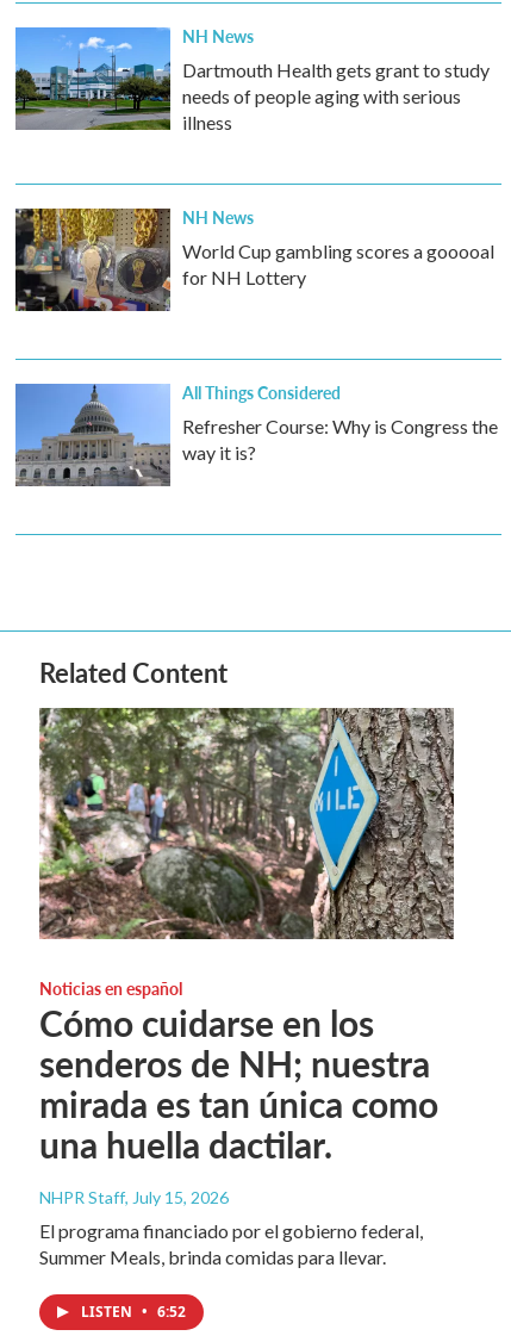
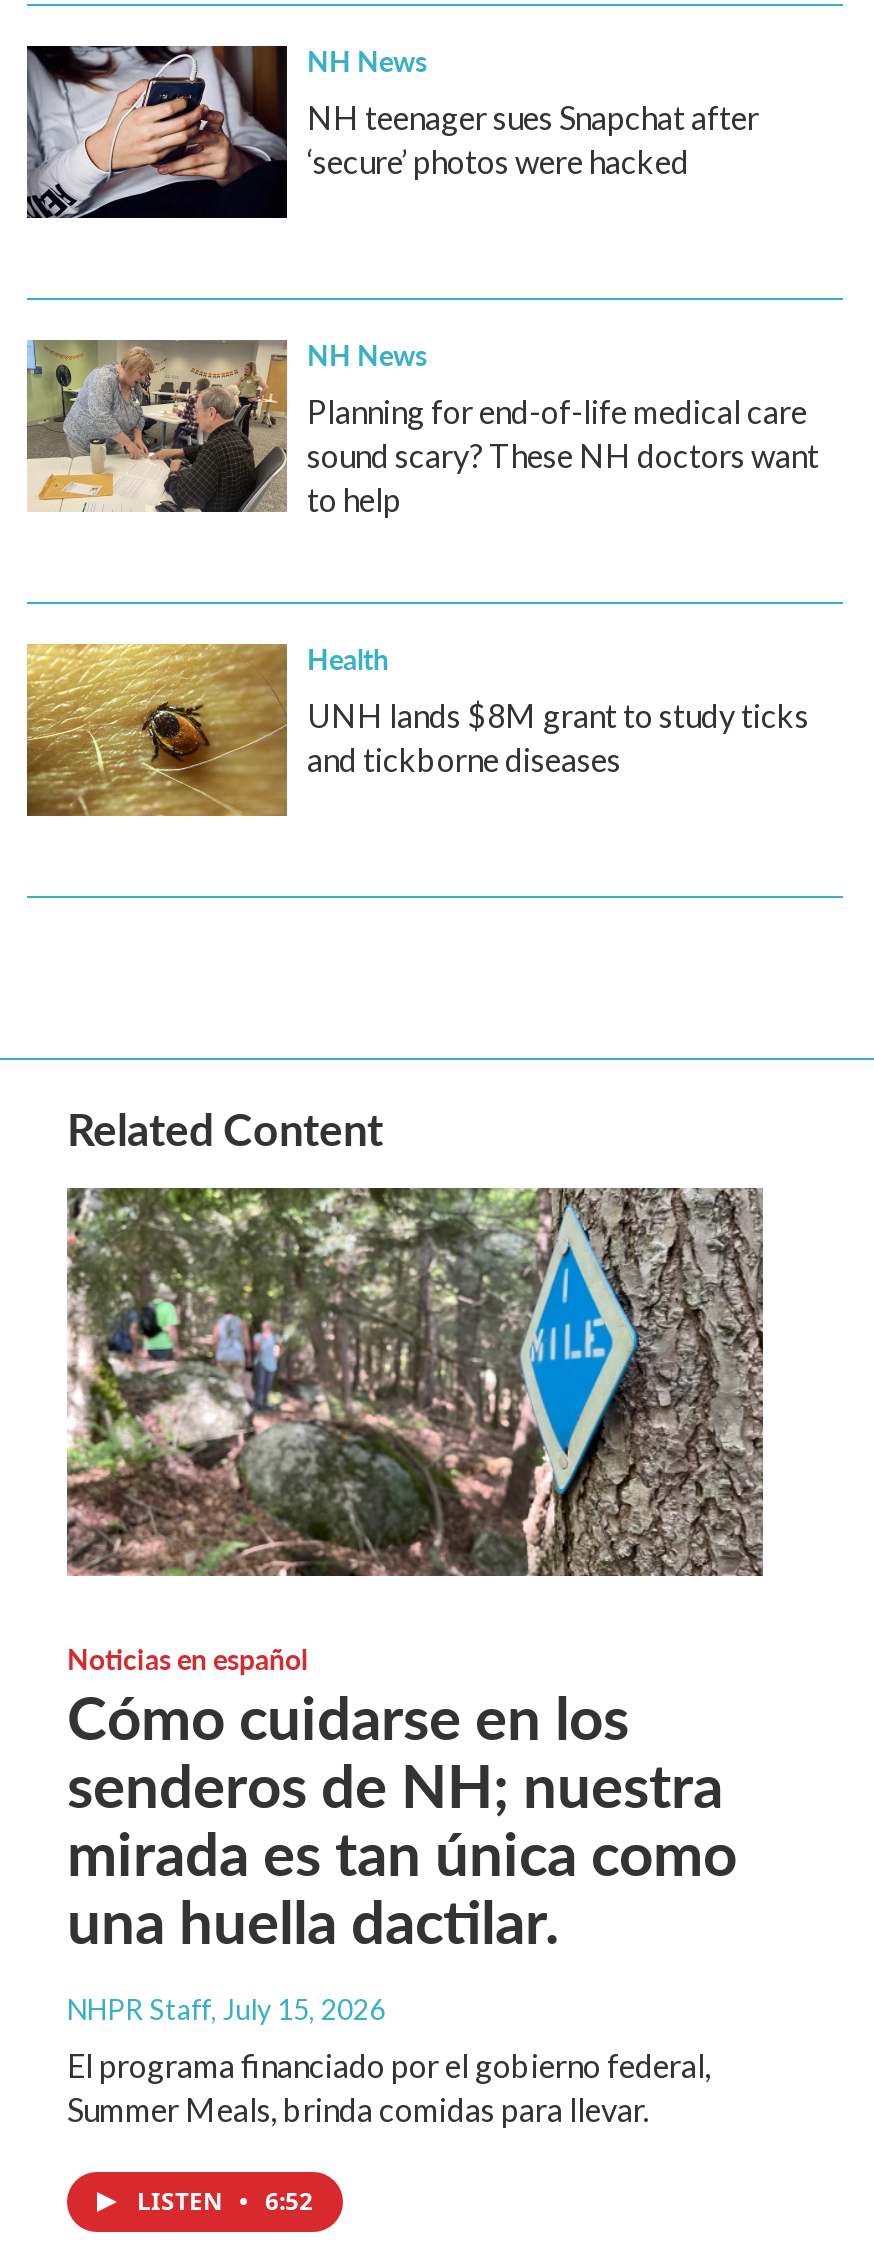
[14,26,490,134] [image] | Dartmouth Health gets grant to study | needs of people aging with serious | illness -> [25,44,759,220] [image] | NH teenager sues Snapchat after | ‘secure’ photos were hacked
[14,207,494,312] [image] | World Cup gambling scores a gooooal | for NH Lottery -> [25,340,819,519] [image] | Planning for end-of-life medical care | sound scary? These NH doctors want | to help
[14,381,498,487] [image] | All Things Considered | Refresher Course: Why is Congress the | way it is? -> [25,639,809,818] [image] | Health | UNH lands $8M grant to study ticks | and tickborne diseases

